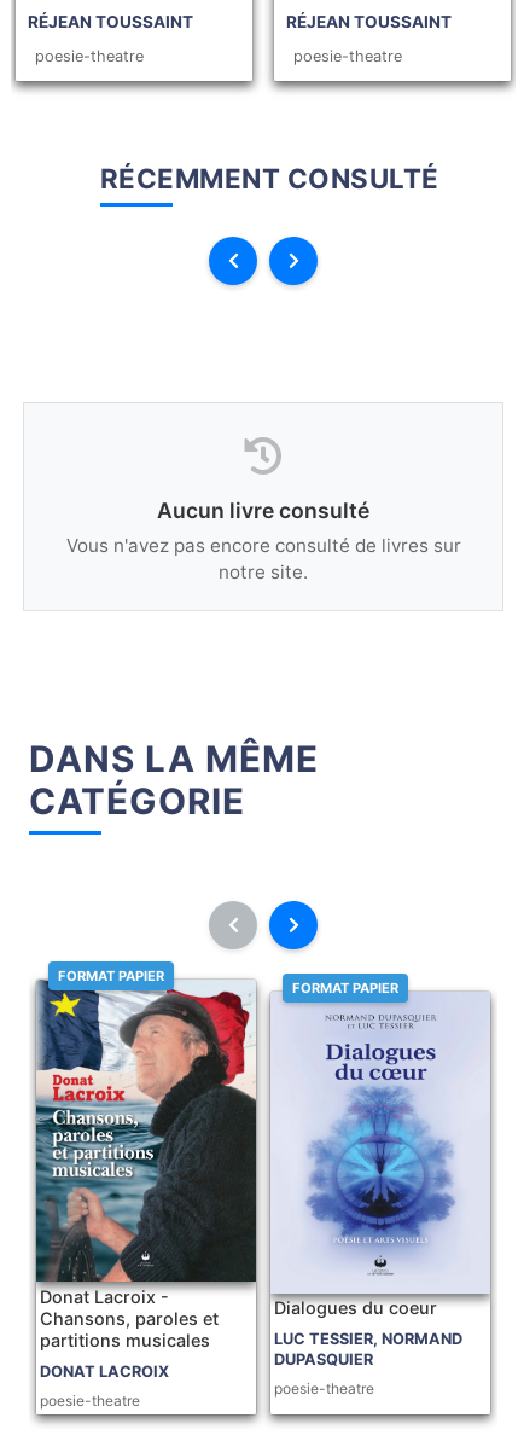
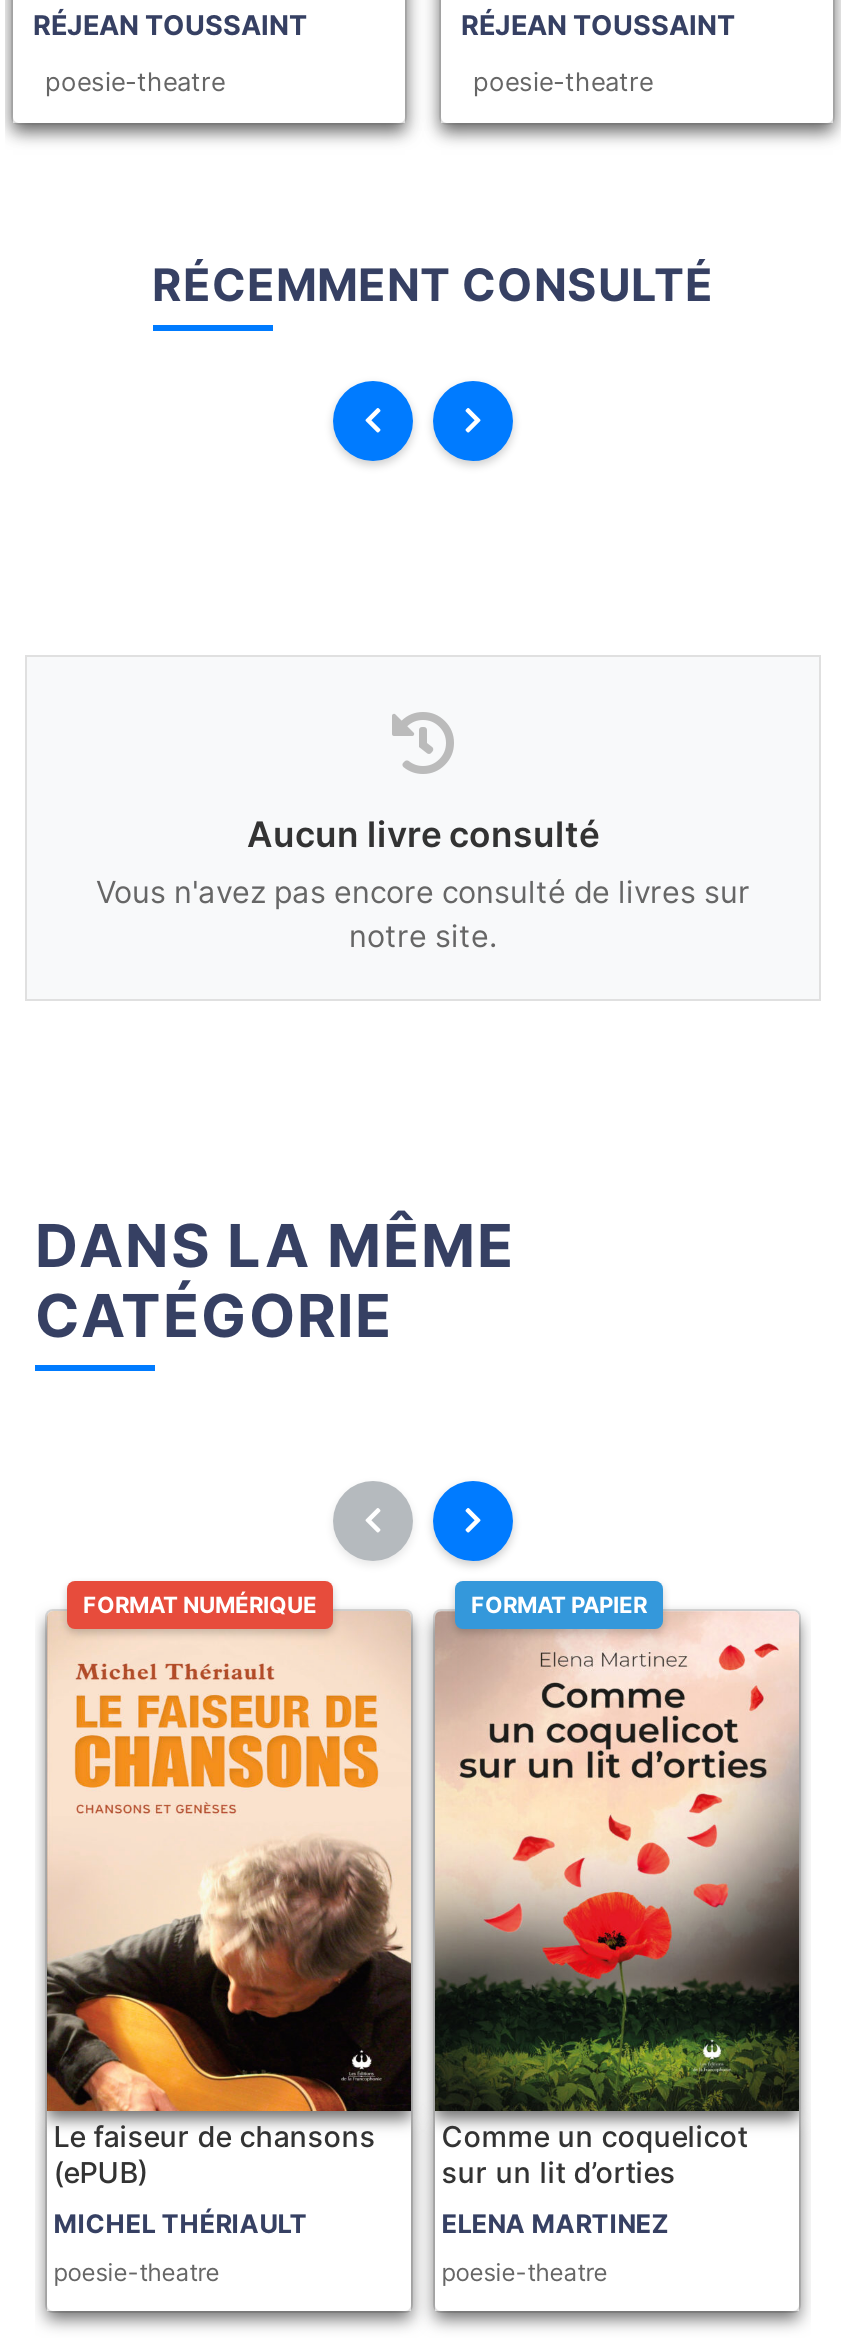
[34,968,257,1297] [image] | FORMAT PAPIER -> [45,1592,413,2123] [image] | FORMAT NUMÉRIQUE
[270,992,490,1318] [image] | Dialogues du coeur -> [433,1611,801,2188] [image] | Comme un coquelicot | sur un lit d’orties
[40,1286,219,1350] Donat Lacroix - | Chansons, paroles et | partitions musicales -> [53,2118,375,2188] Le faiseur de chansons | (ePUB)
[274,1330,463,1368] LUC TESSIER, NORMAND | DUPASQUIER -> [441,2208,669,2238] ELENA MARTINEZ
[40,1362,169,1380] DONAT LACROIX -> [53,2208,307,2238] MICHEL THÉRIAULT

